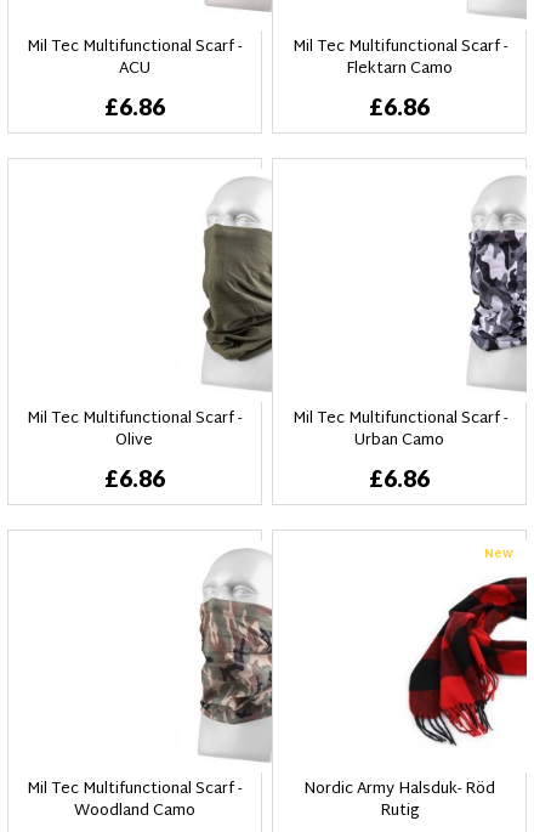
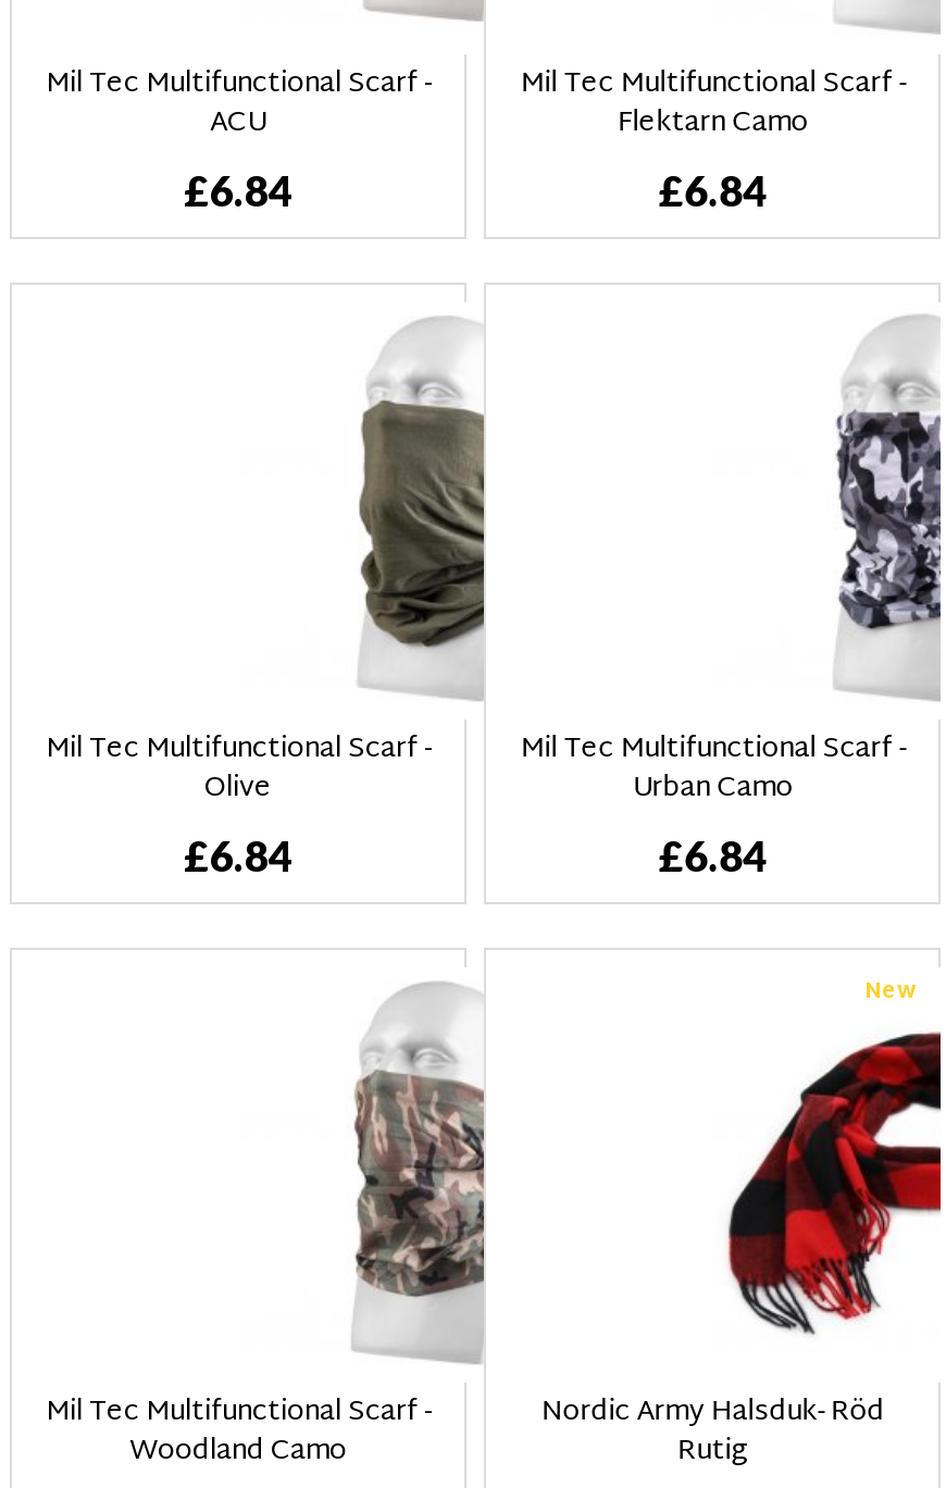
[104,93,165,120] £6.86 -> [184,166,292,216] £6.84
[369,93,430,120] £6.86 -> [658,166,767,216] £6.84
[104,464,165,492] £6.86 -> [184,830,292,880] £6.84
[369,464,430,492] £6.86 -> [658,830,767,880] £6.84

